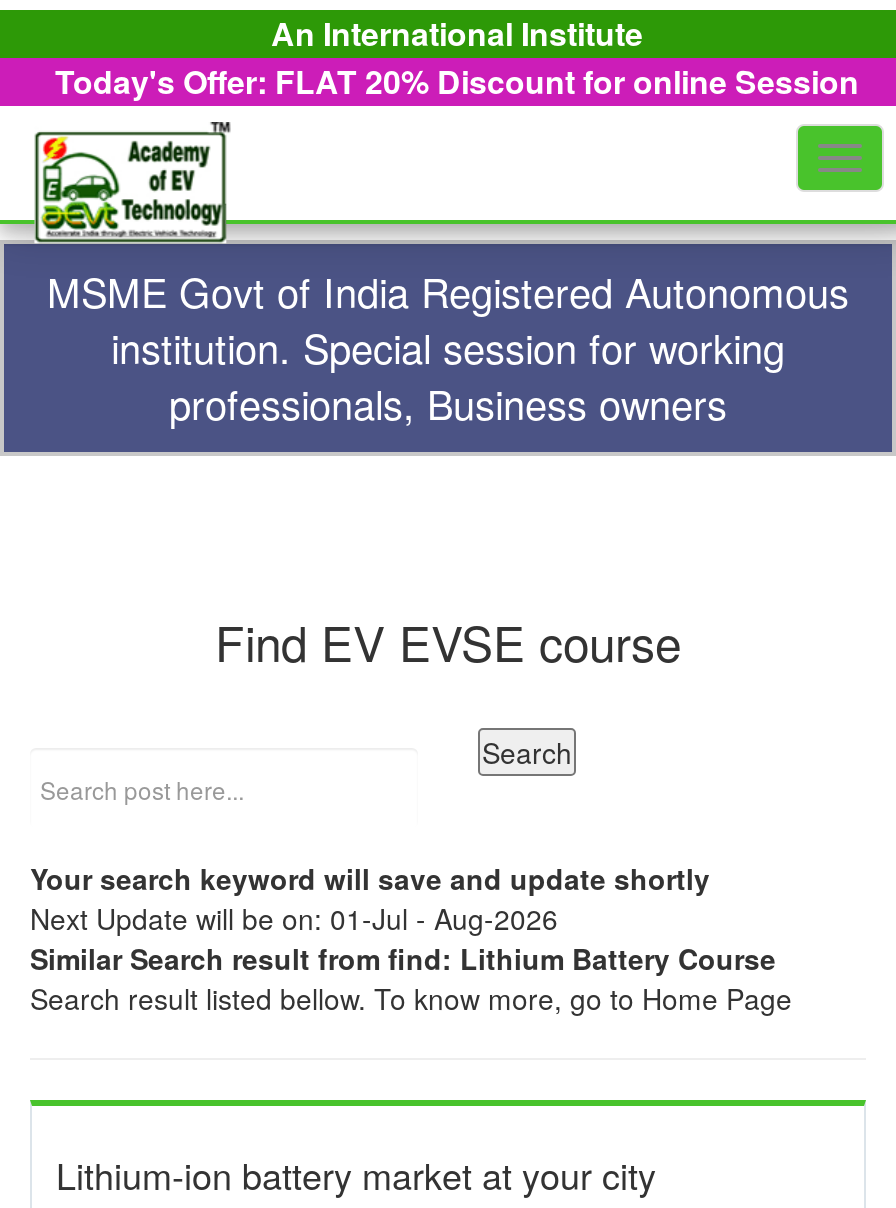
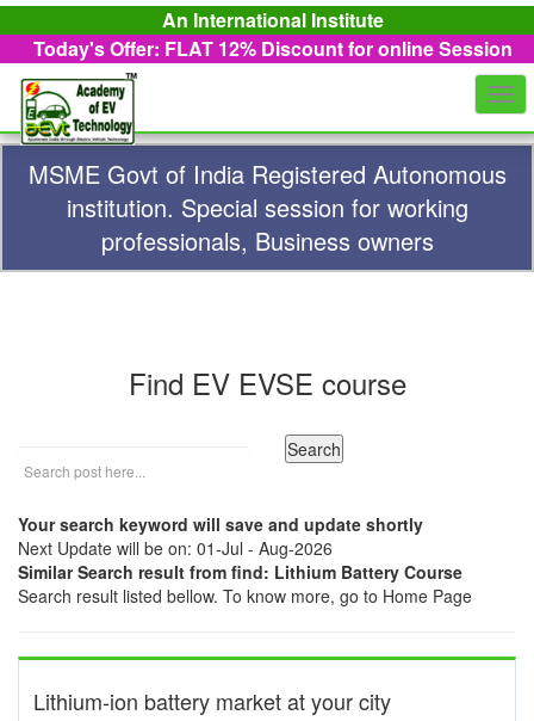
[55,58,859,104] Today's Offer: FLAT 20% Discount for online Session -> [33,35,512,62] Today's Offer: FLAT 12% Discount for online Session

